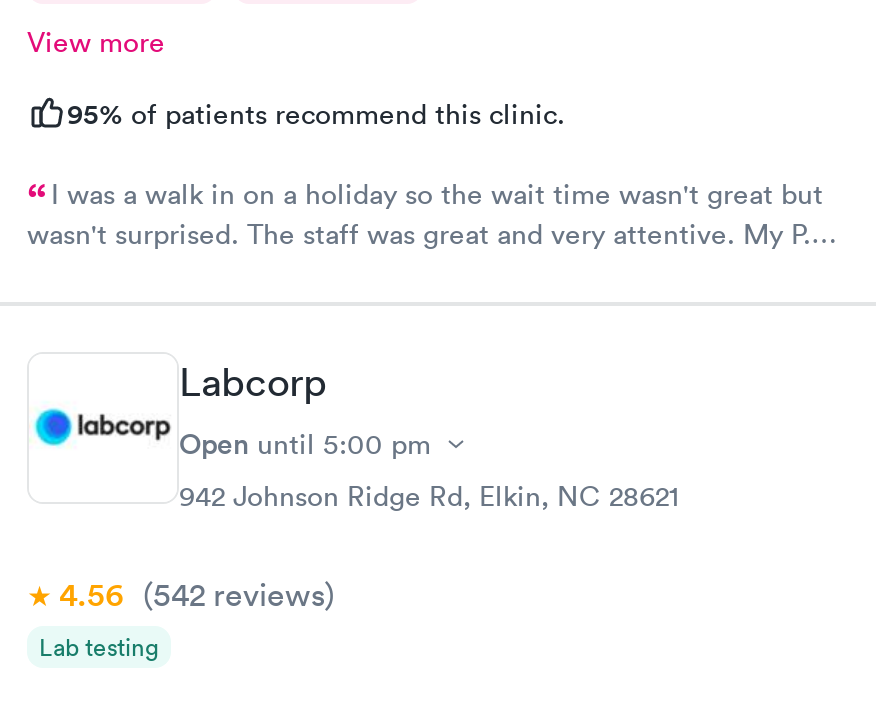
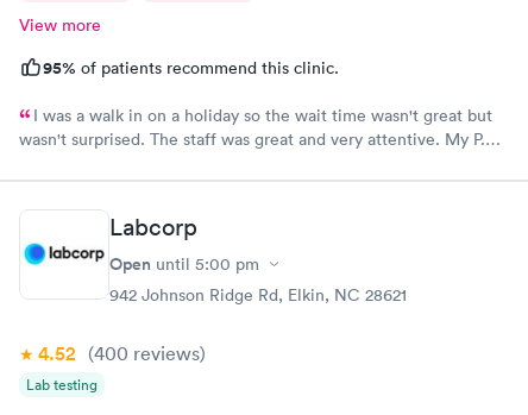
[59,574,335,616] 4.56 (542 reviews) -> [38,341,206,366] 4.52 (400 reviews)

